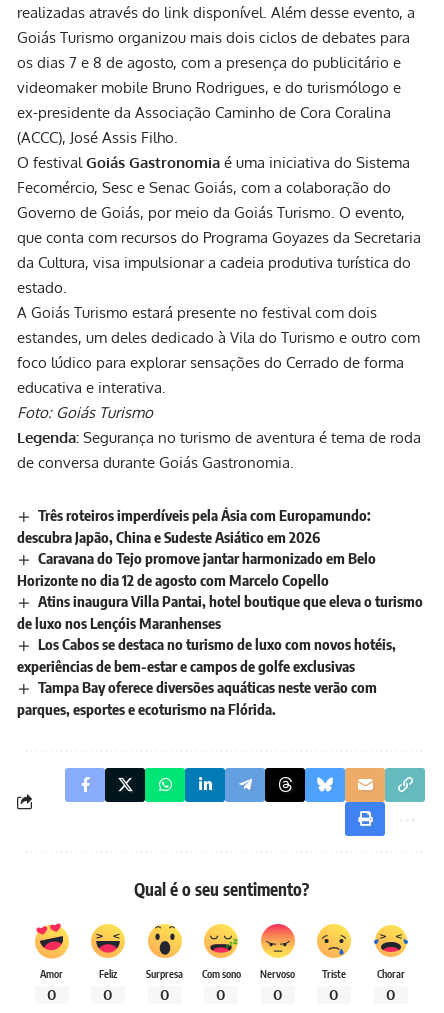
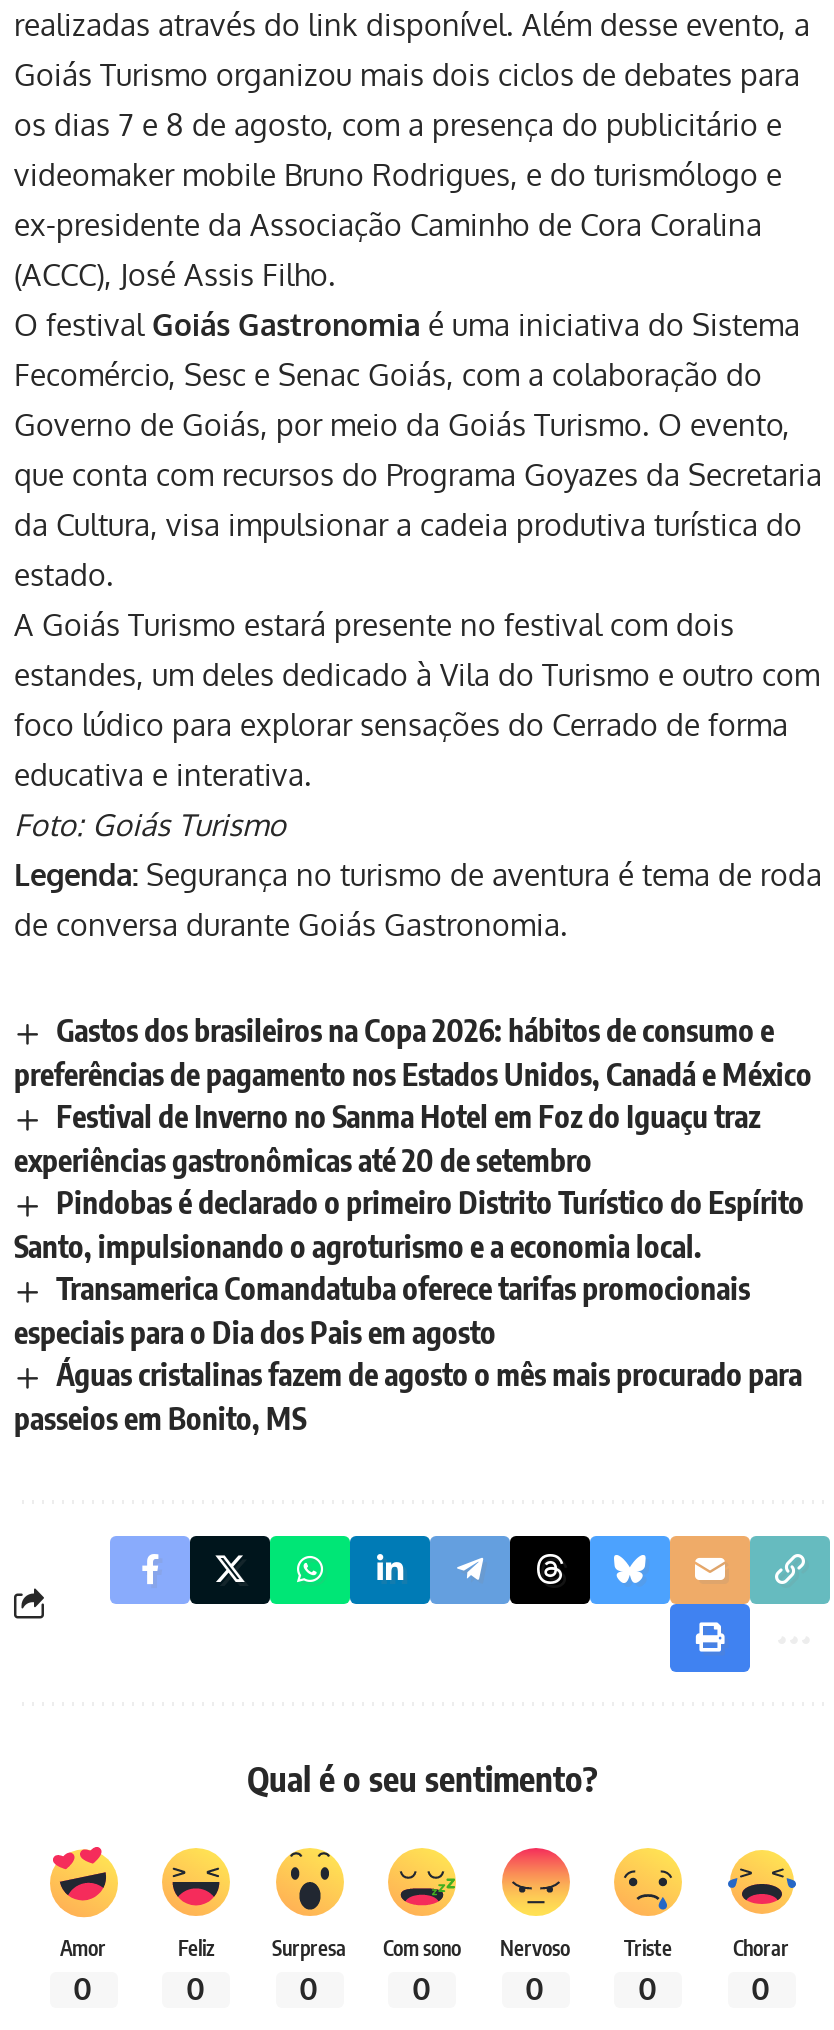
[17,506,423,718] Três roteiros imperdíveis pela Ásia com Europamundo: | descubra Japão, China e Sudeste Asiático em 2026 | Caravana do Tejo promove jantar harmonizado em Belo | Horizonte no dia 12 de agosto com Marcelo Copello | Atins inaugura Villa Pantai, hotel boutique que eleva o turismo | de luxo nos Lençóis Maranhenses | Los Cabos se destaca no turismo de luxo com novos hotéis, | experiências de bem-estar e campos de golfe exclusivas | Tampa Bay oferece diversões aquáticas neste verão com | parques, esportes e ecoturismo na Flórida. -> [14,1012,812,1435] Gastos dos brasileiros na Copa 2026: hábitos de consumo e | preferências de pagamento nos Estados Unidos, Canadá e México | Festival de Inverno no Sanma Hotel em Foz do Iguaçu traz | experiências gastronômicas até 20 de setembro | Pindobas é declarado o primeiro Distrito Turístico do Espírito | Santo, impulsionando o agroturismo e a economia local. | Transamerica Comandatuba oferece tarifas promocionais | especiais para o Dia dos Pais em agosto | Águas cristalinas fazem de agosto o mês mais procurado para | passeios em Bonito, MS

